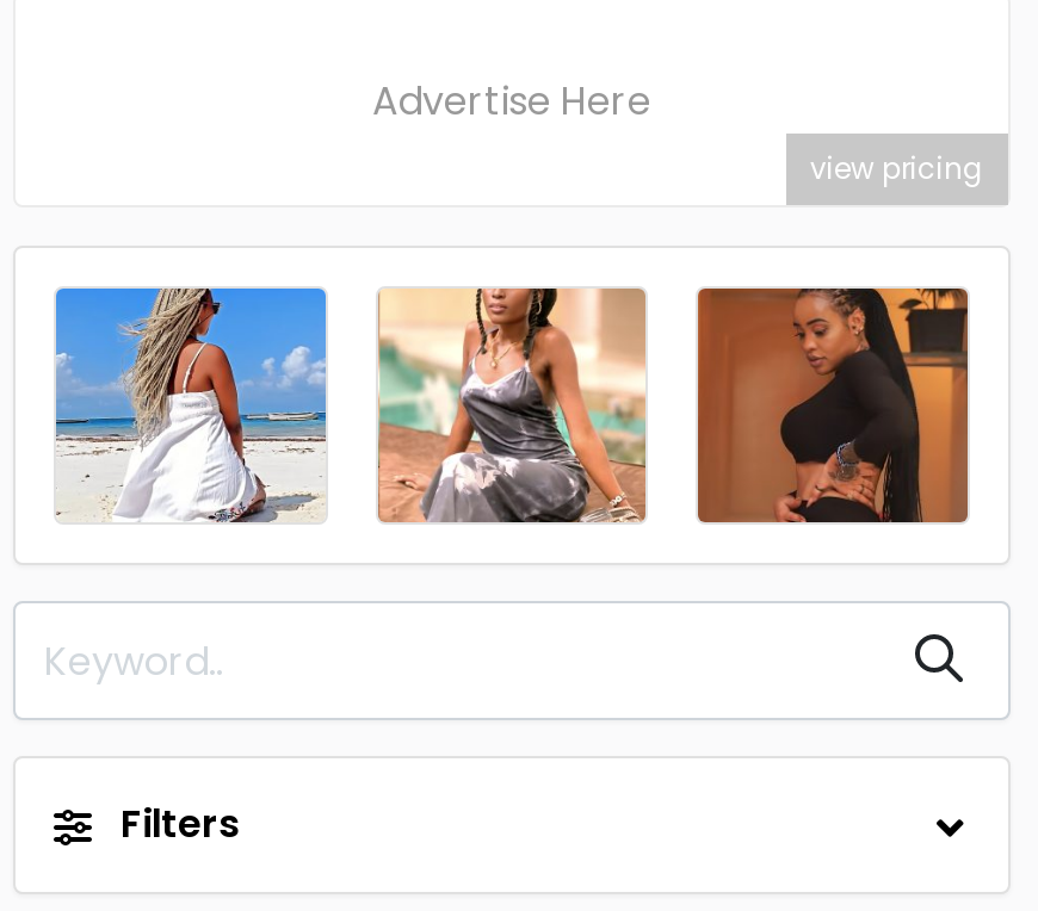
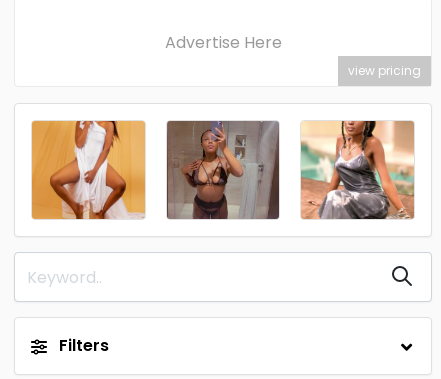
[54,286,328,525] [image] -> [31,120,146,220] [image]
[376,286,648,522] [image] -> [166,120,280,220] [image]
[696,286,970,525] [image] -> [300,120,415,220] [image]

